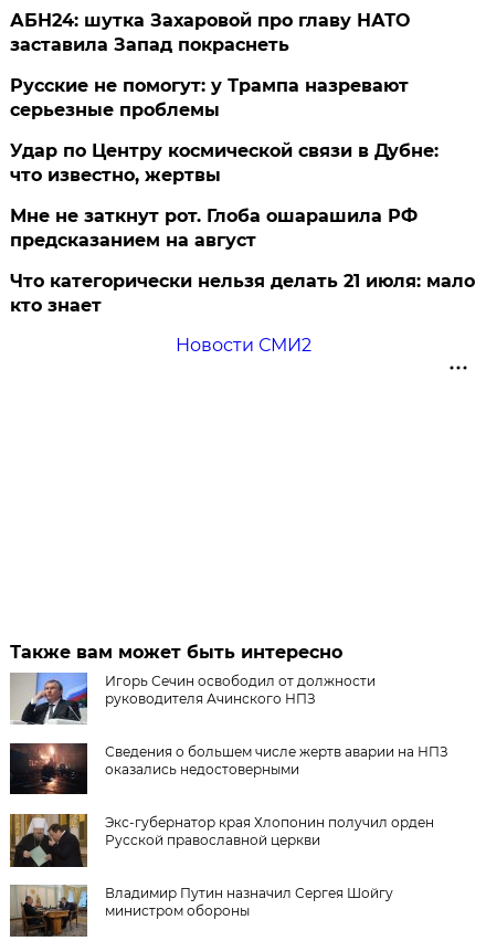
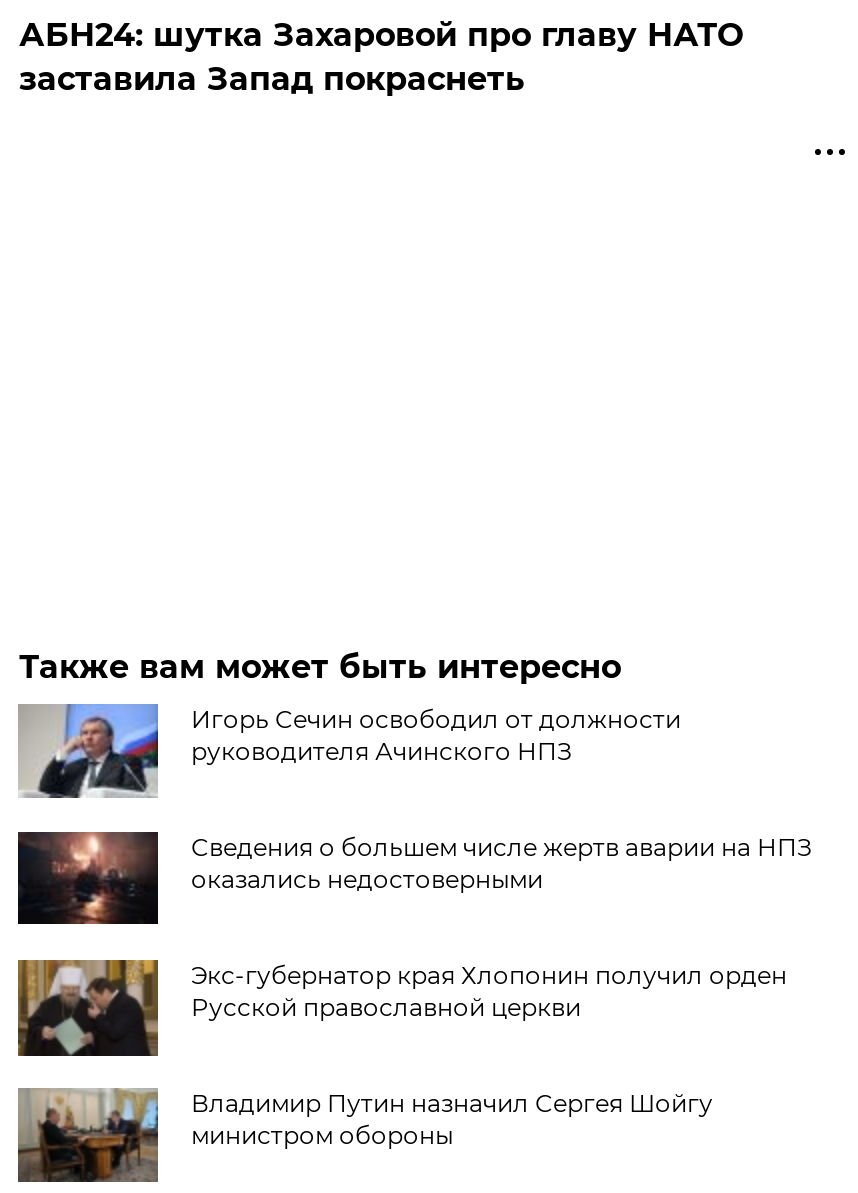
[10,75,475,356] Русские не помогут: у Трампа назревают | серьезные проблемы | Удар по Центру космической связи в Дубне: | что известно, жертвы | Мне не заткнут рот. Глоба ошарашила РФ | предсказанием на август | Что категорически нельзя делать 21 июля: мало | кто знает | Новости СМИ2 -> none

